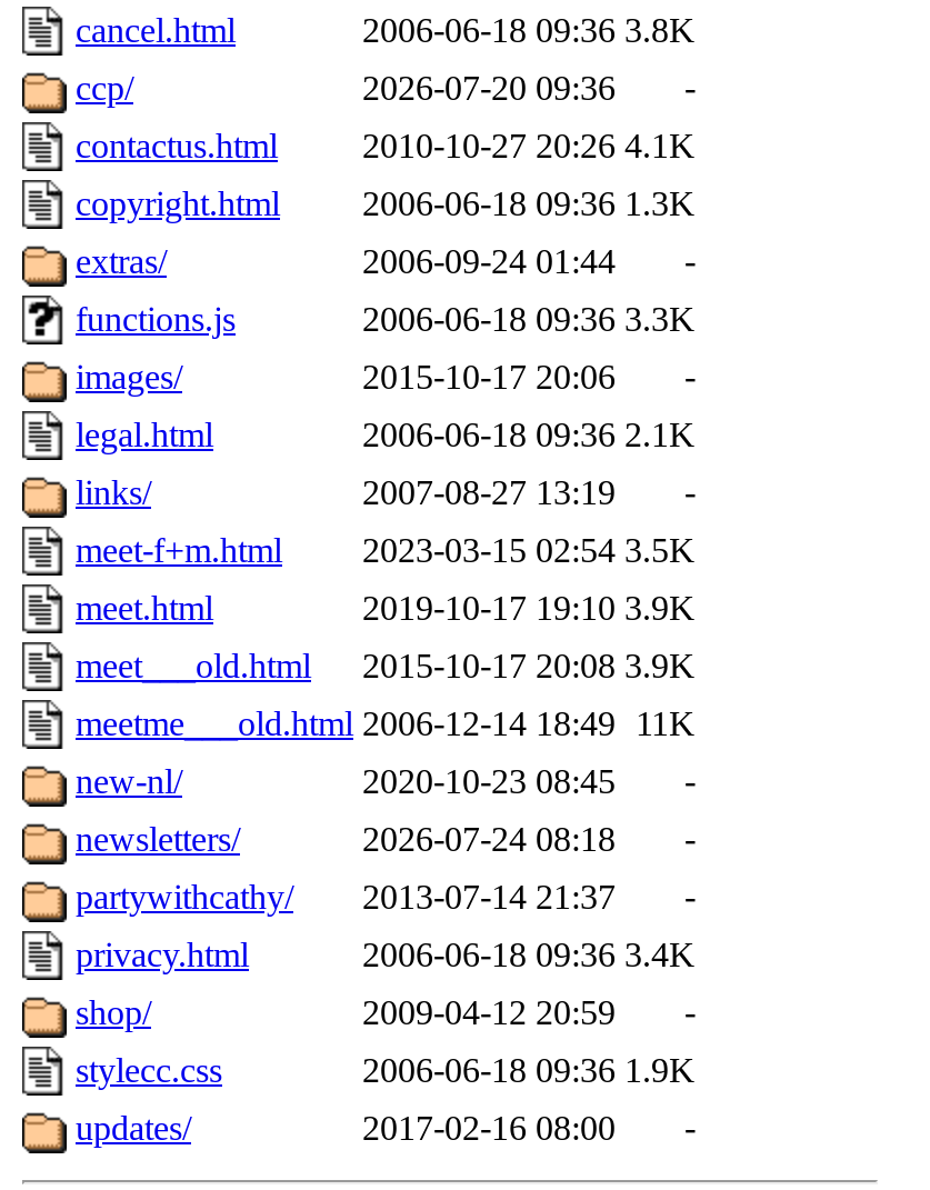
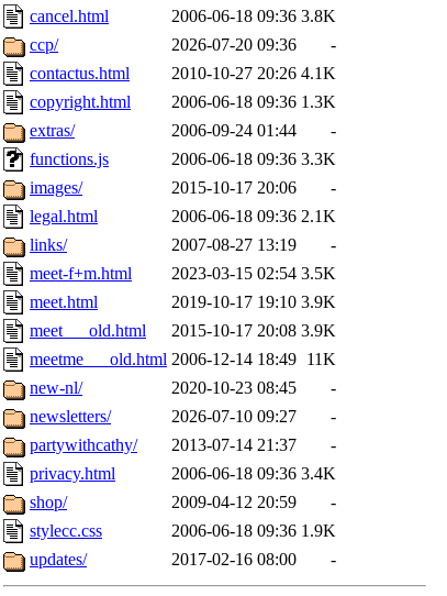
[362,821,616,859] 2026-07-24 08:18 -> [171,407,297,426] 2026-07-10 09:27

